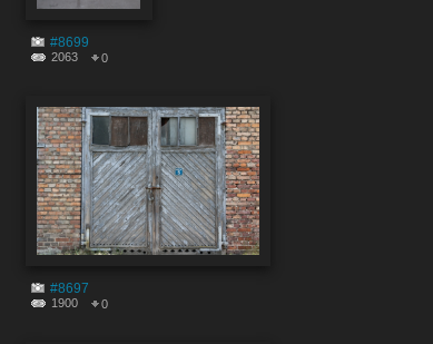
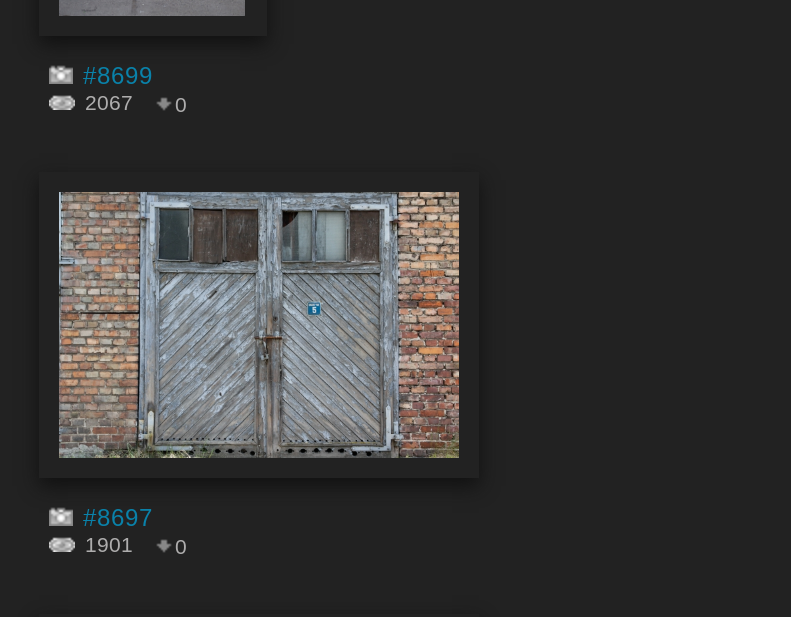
[51,50,108,65] 2063 0 -> [85,90,187,116] 2067 0
[51,296,108,311] 1900 0 -> [85,532,187,558] 1901 0

